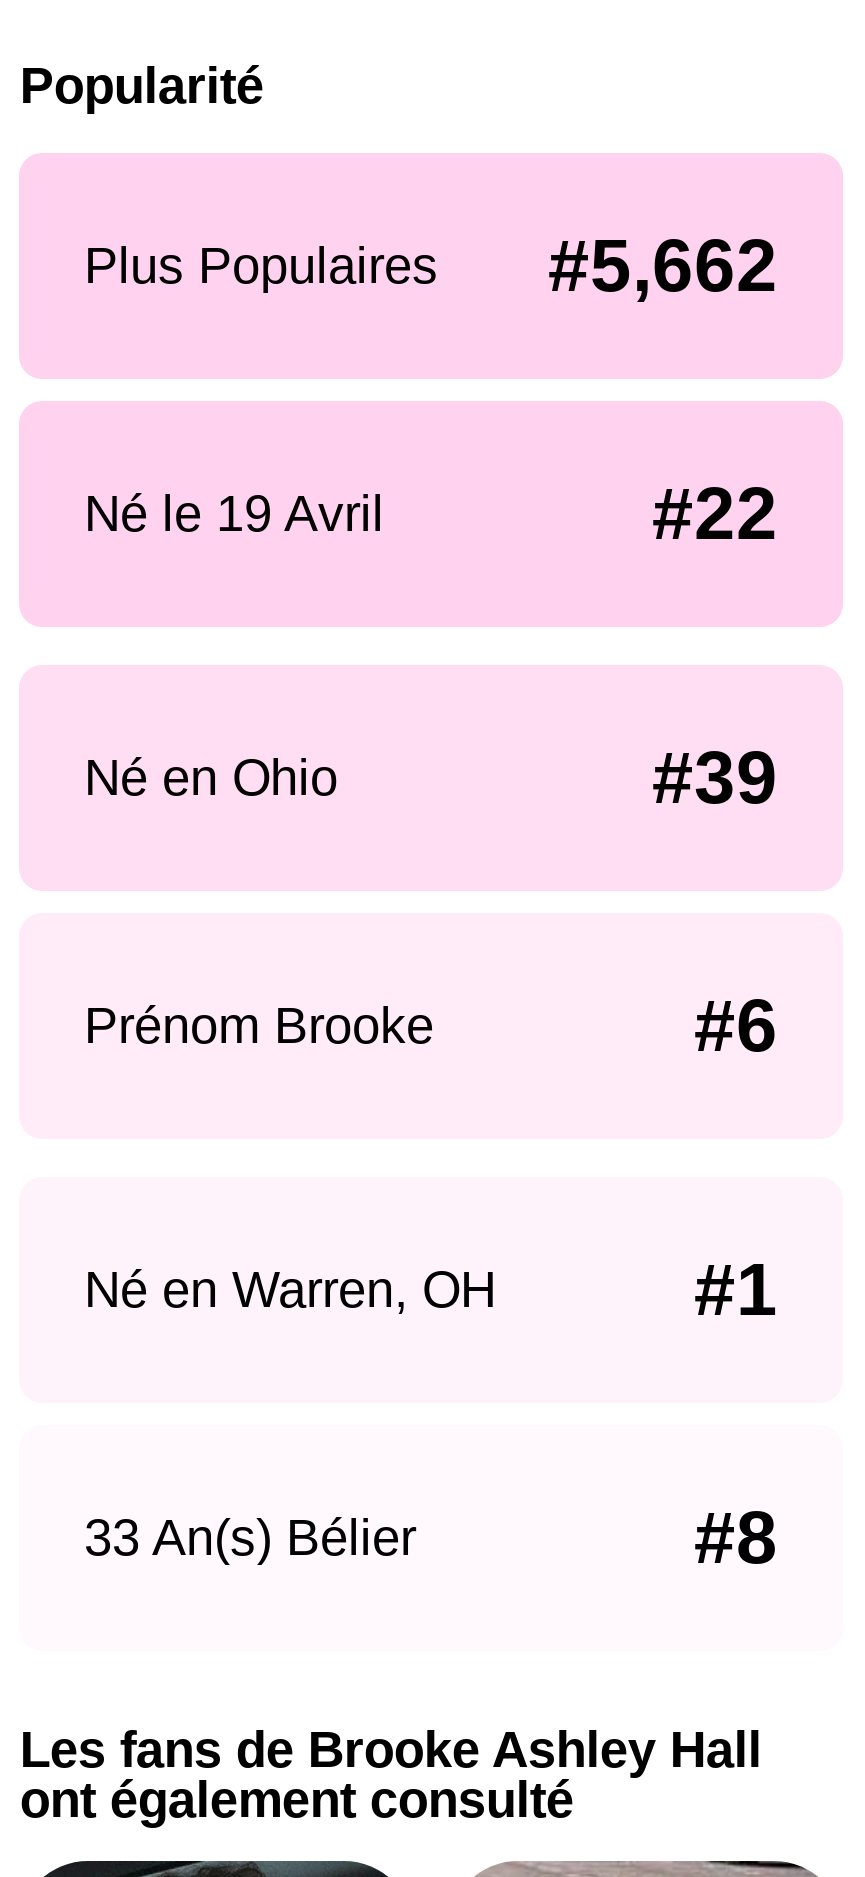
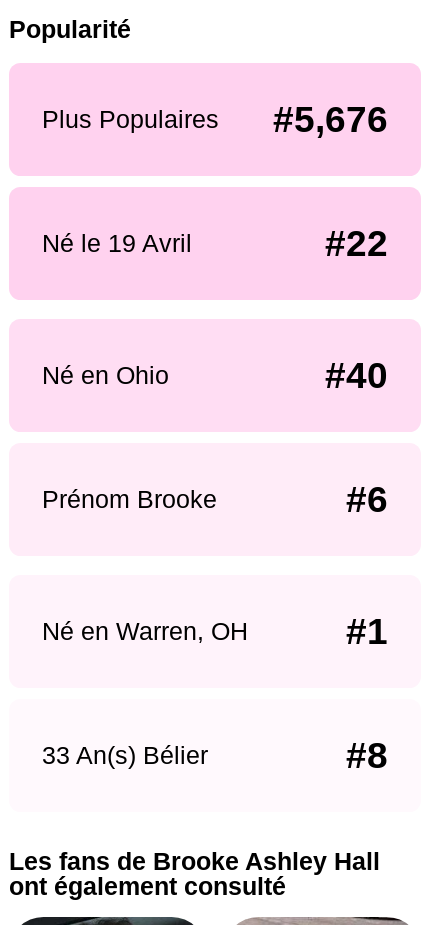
[84,225,778,307] Plus Populaires #5,662 -> [41,99,388,140] Plus Populaires #5,676
[652,737,778,819] #39 -> [325,355,388,396] #40

